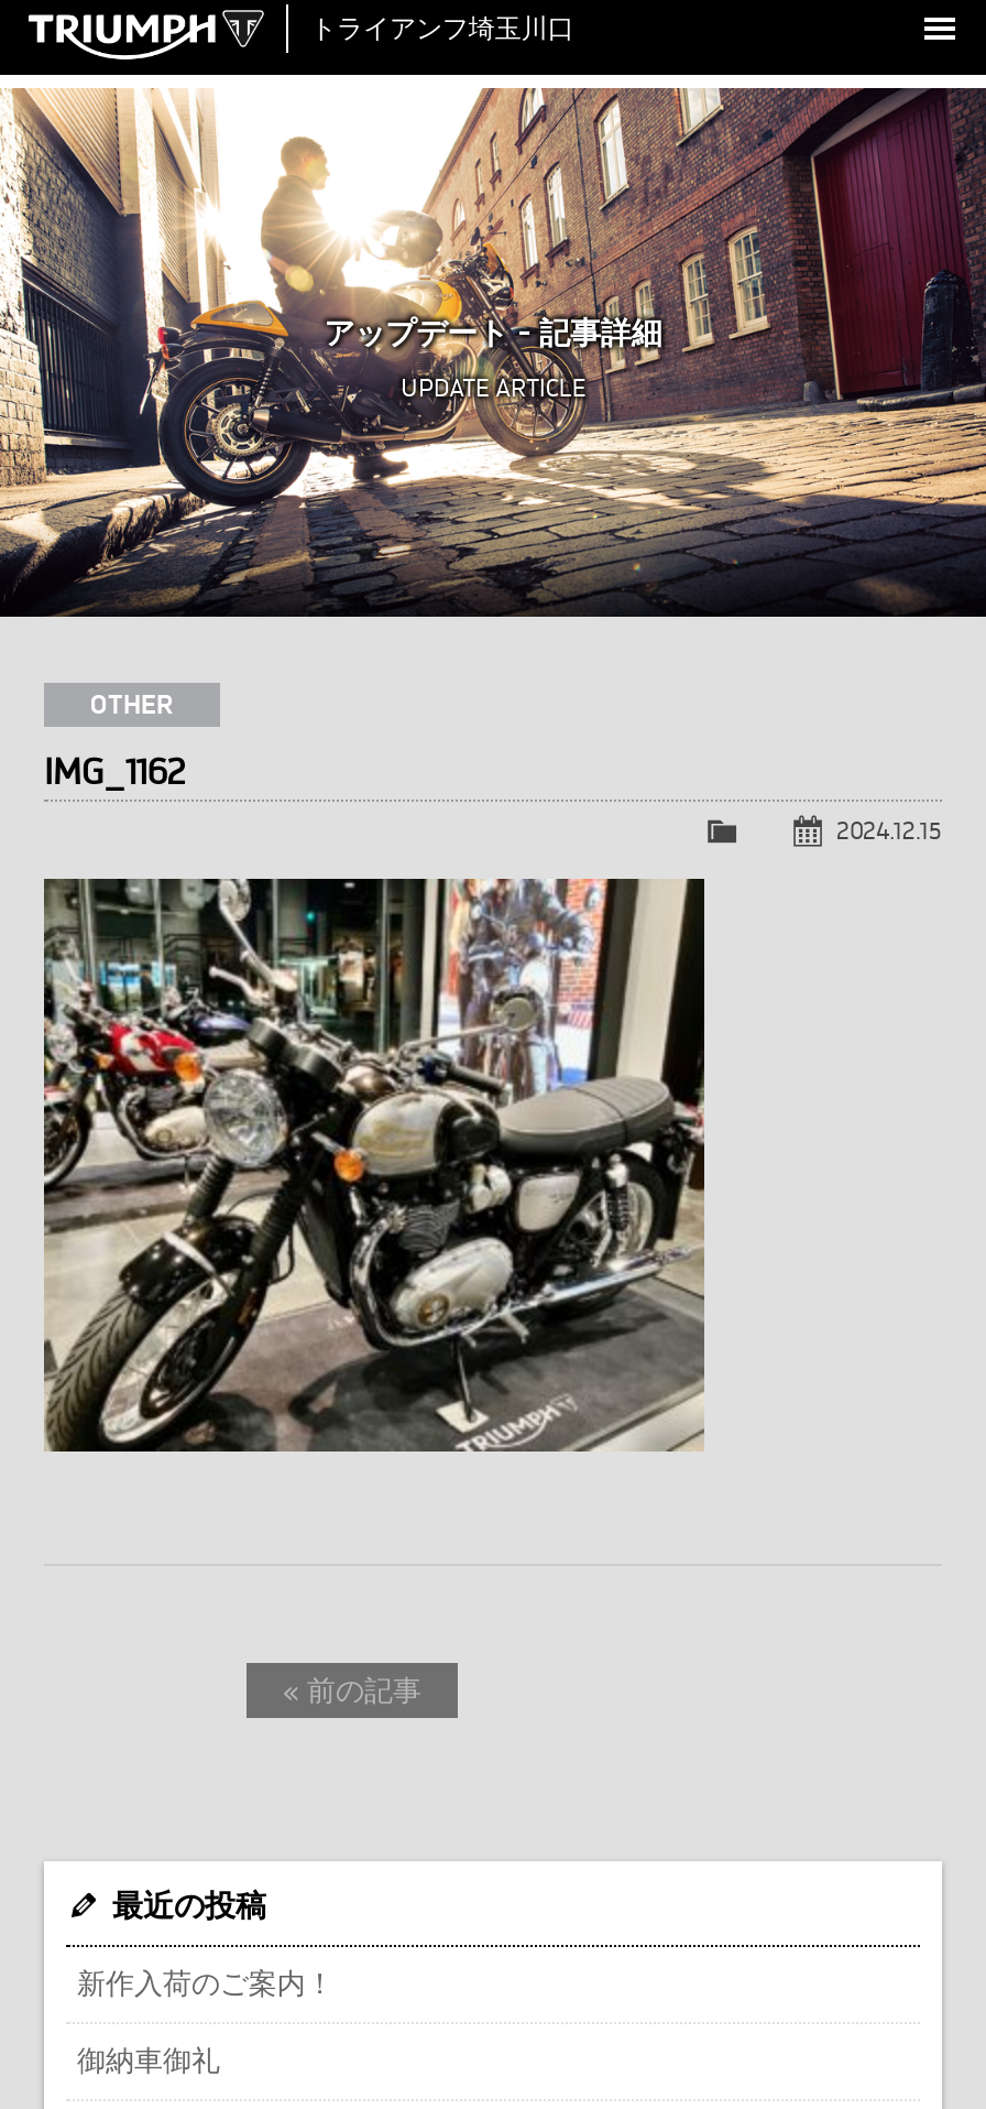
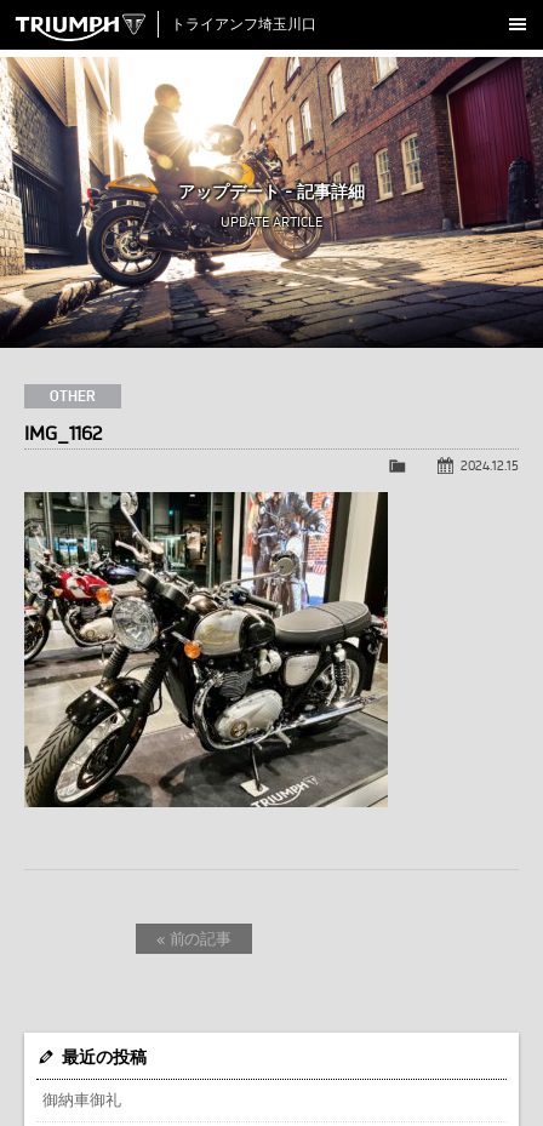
[77,1965,334,2000] 新作入荷のご案内！ -> none

